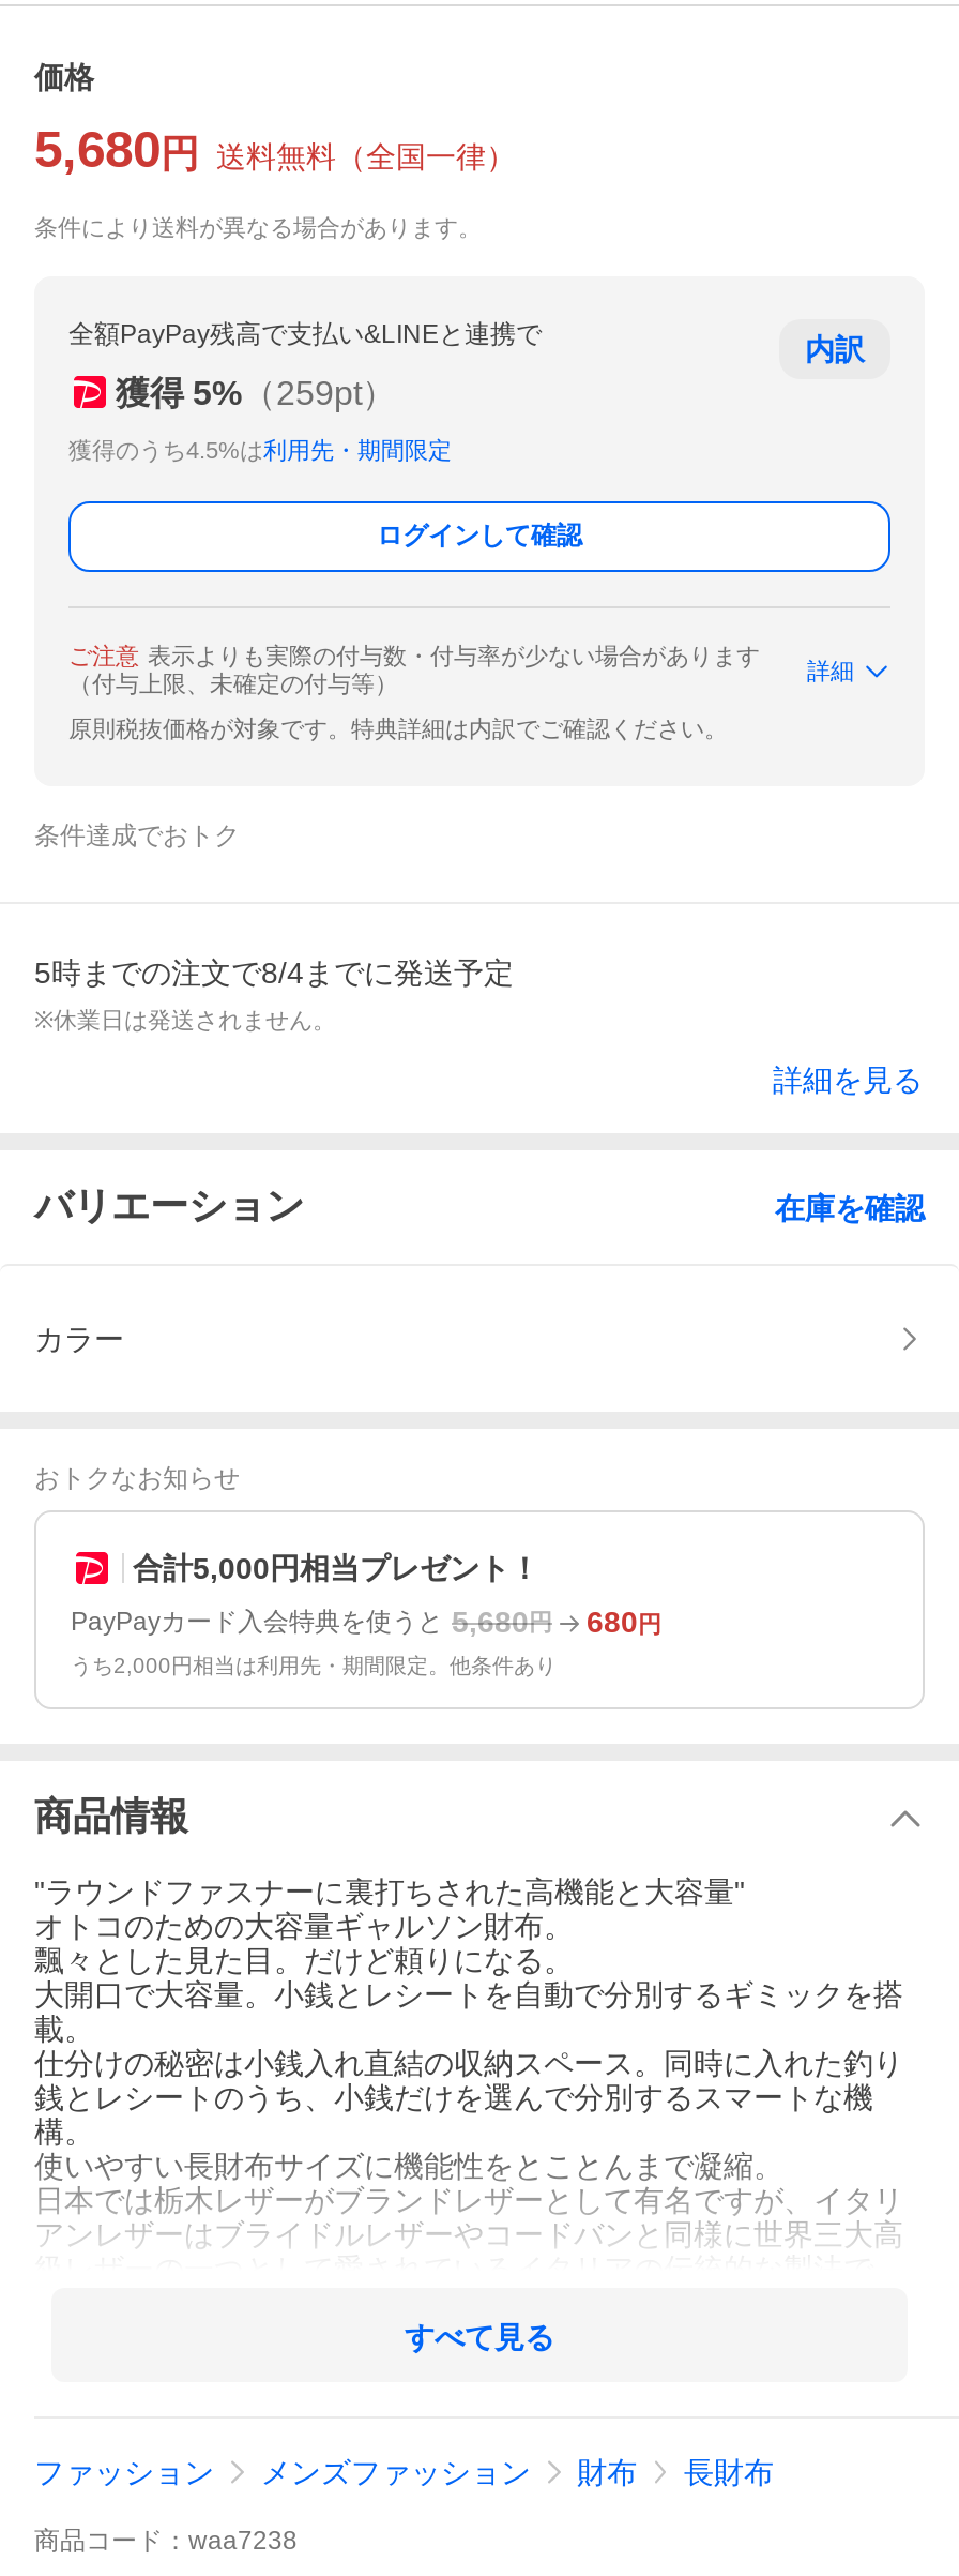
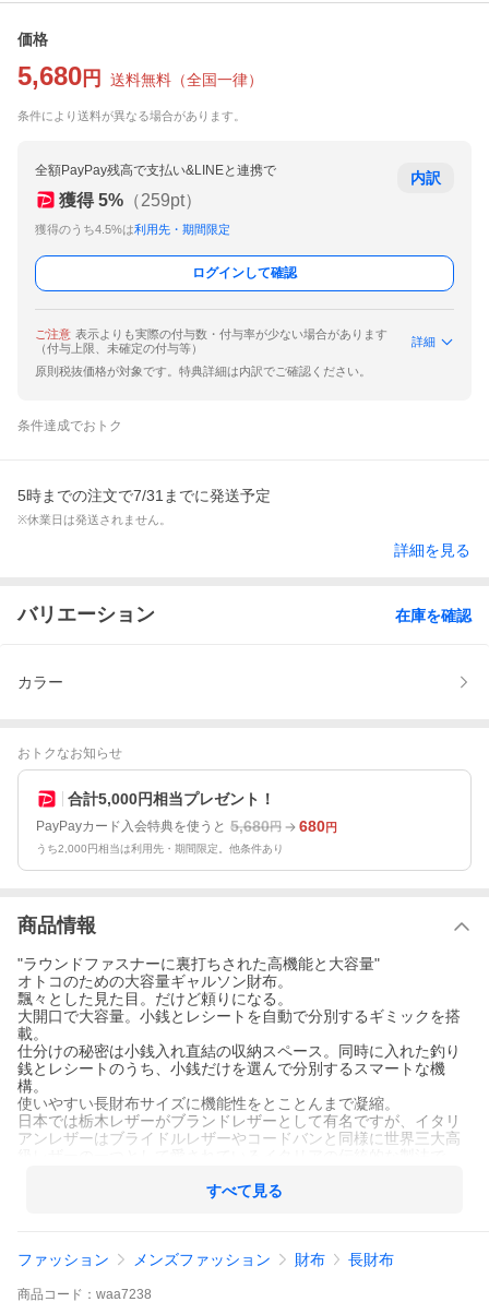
[34,955,514,990] 5時までの注文で8/4までに発送予定 -> [17,487,271,504] 5時までの注文で7/31までに発送予定

